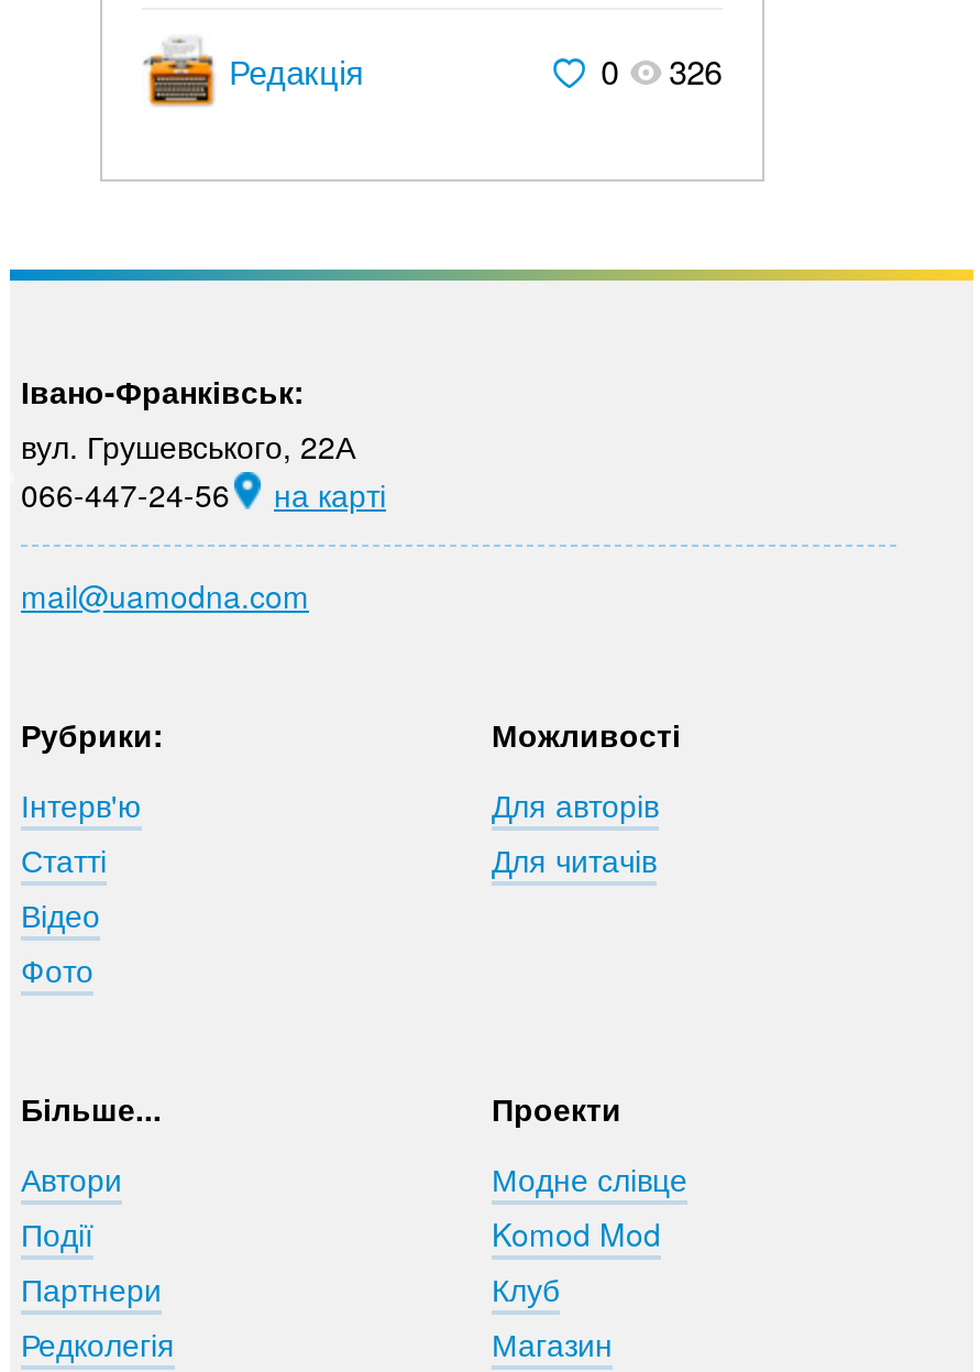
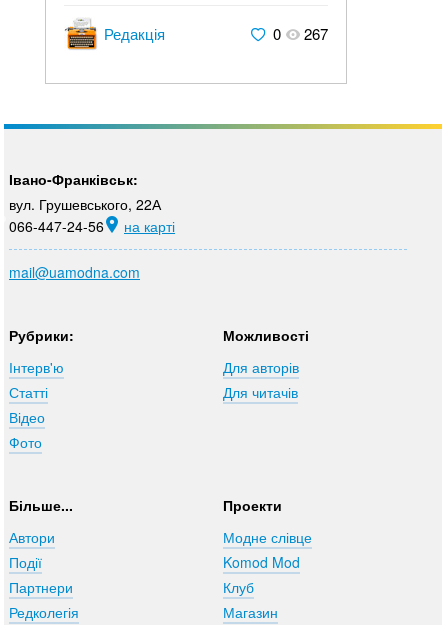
[601,47,722,93] 0 326 -> [273,23,328,44] 0 267

